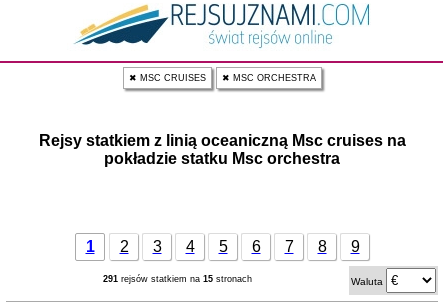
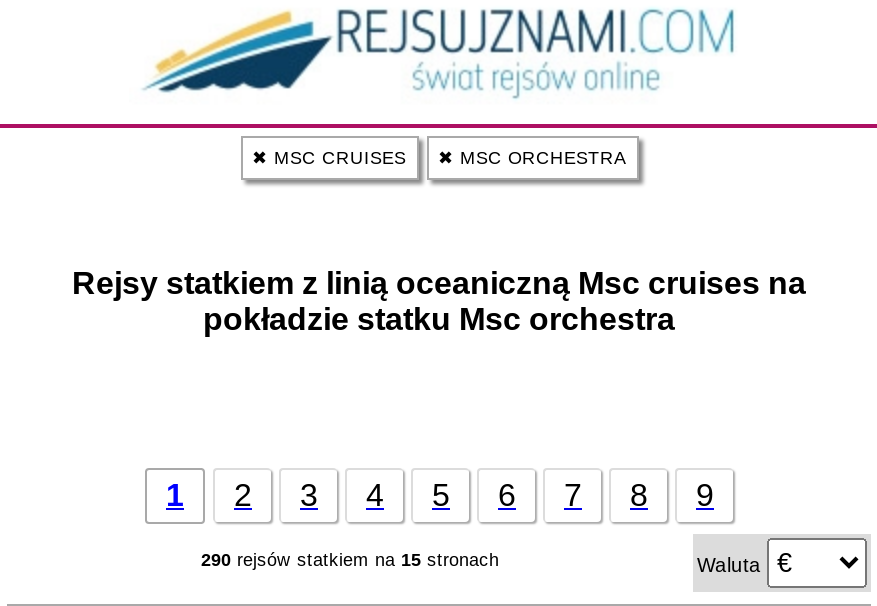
[103,274,252,284] 291 rejsów statkiem na 15 stronach -> [201,550,499,570] 290 rejsów statkiem na 15 stronach

